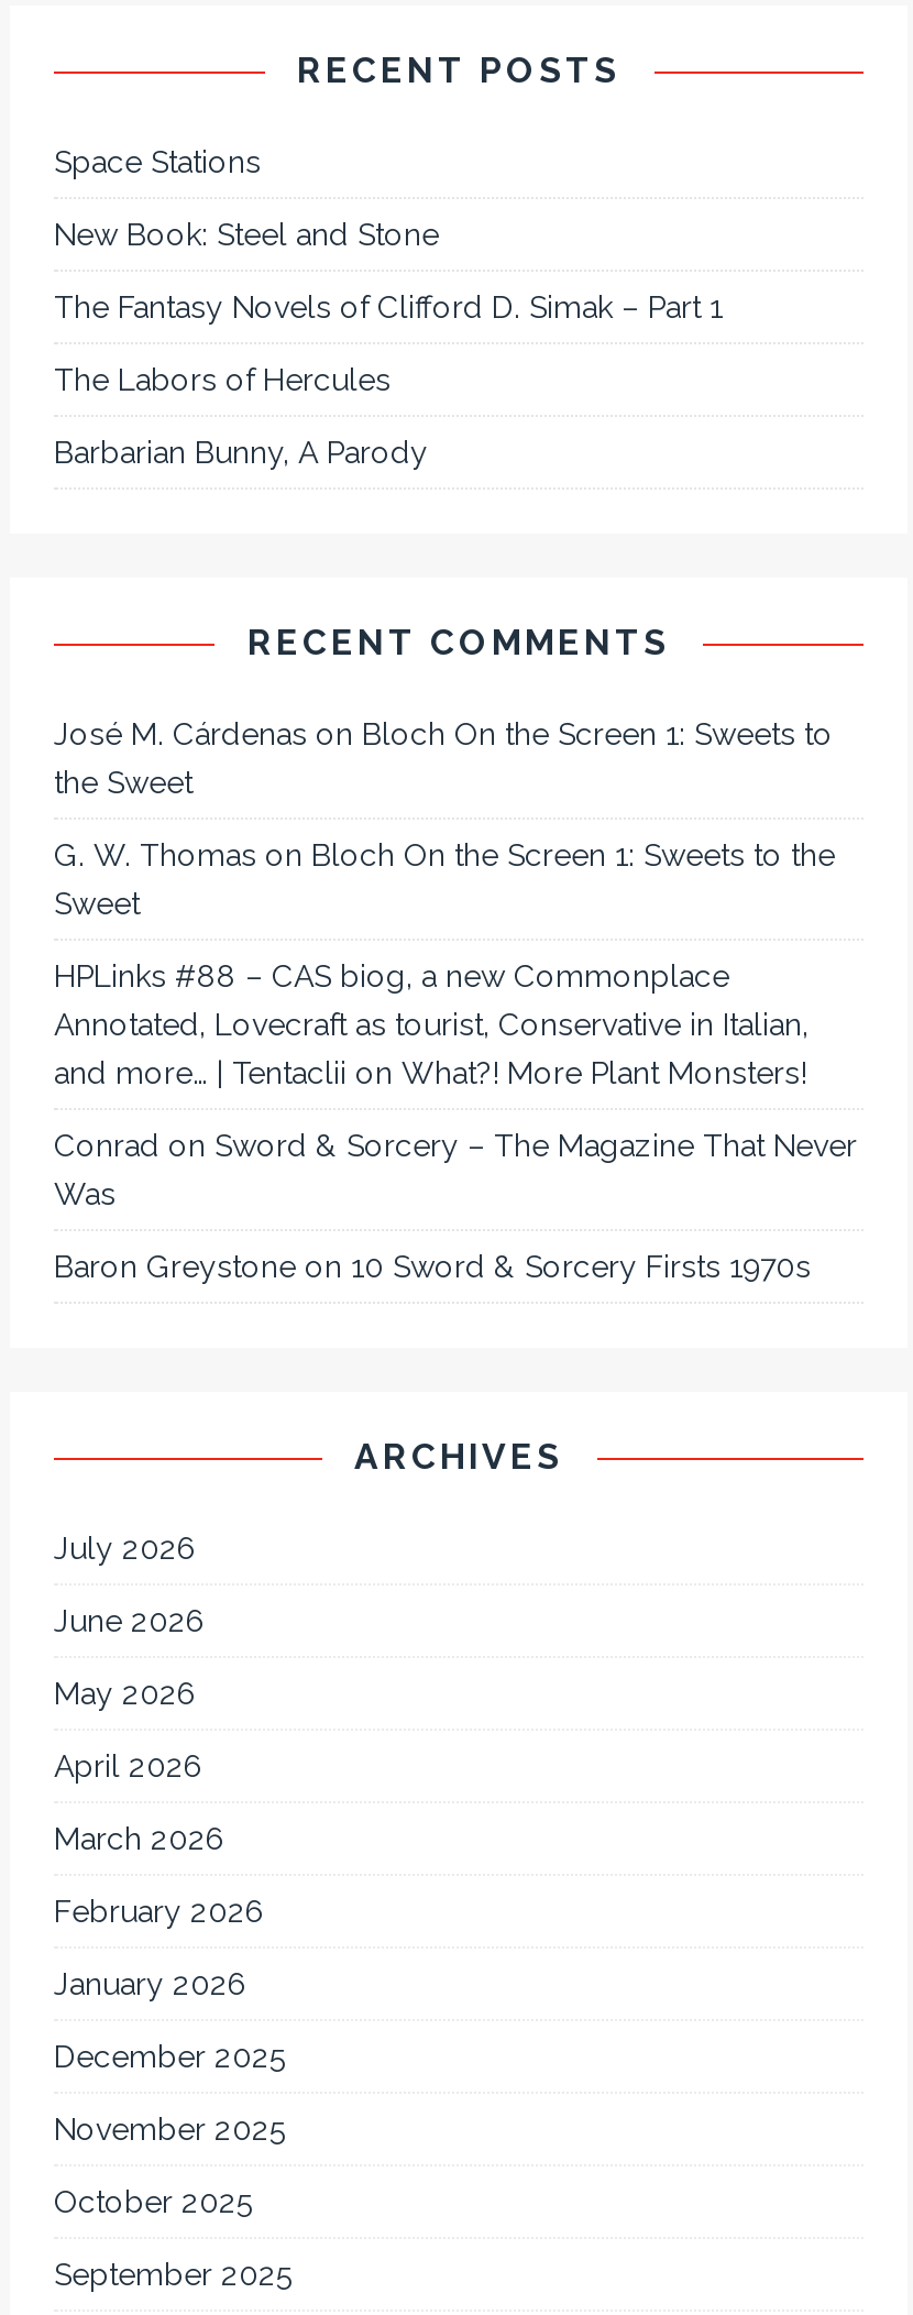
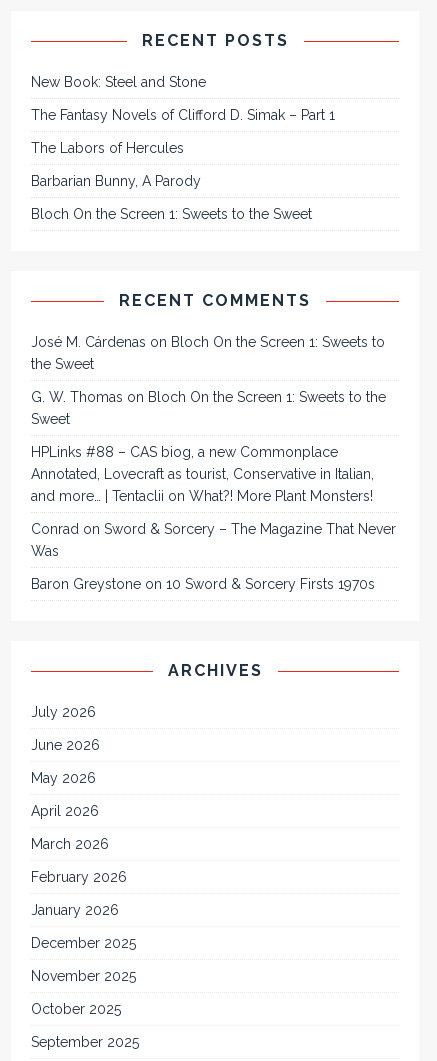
[54,145,261,180] Space Stations -> none
moved [54,218,723,471] -> [31,74,335,189]: New Book: Steel and Stone | The Fantasy Novels of Clifford D. Simak – Part 1 | The Labors of Hercules | Barbarian Bunny, A Parody
none -> [31,206,312,222] Bloch On the Screen 1: Sweets to the Sweet

